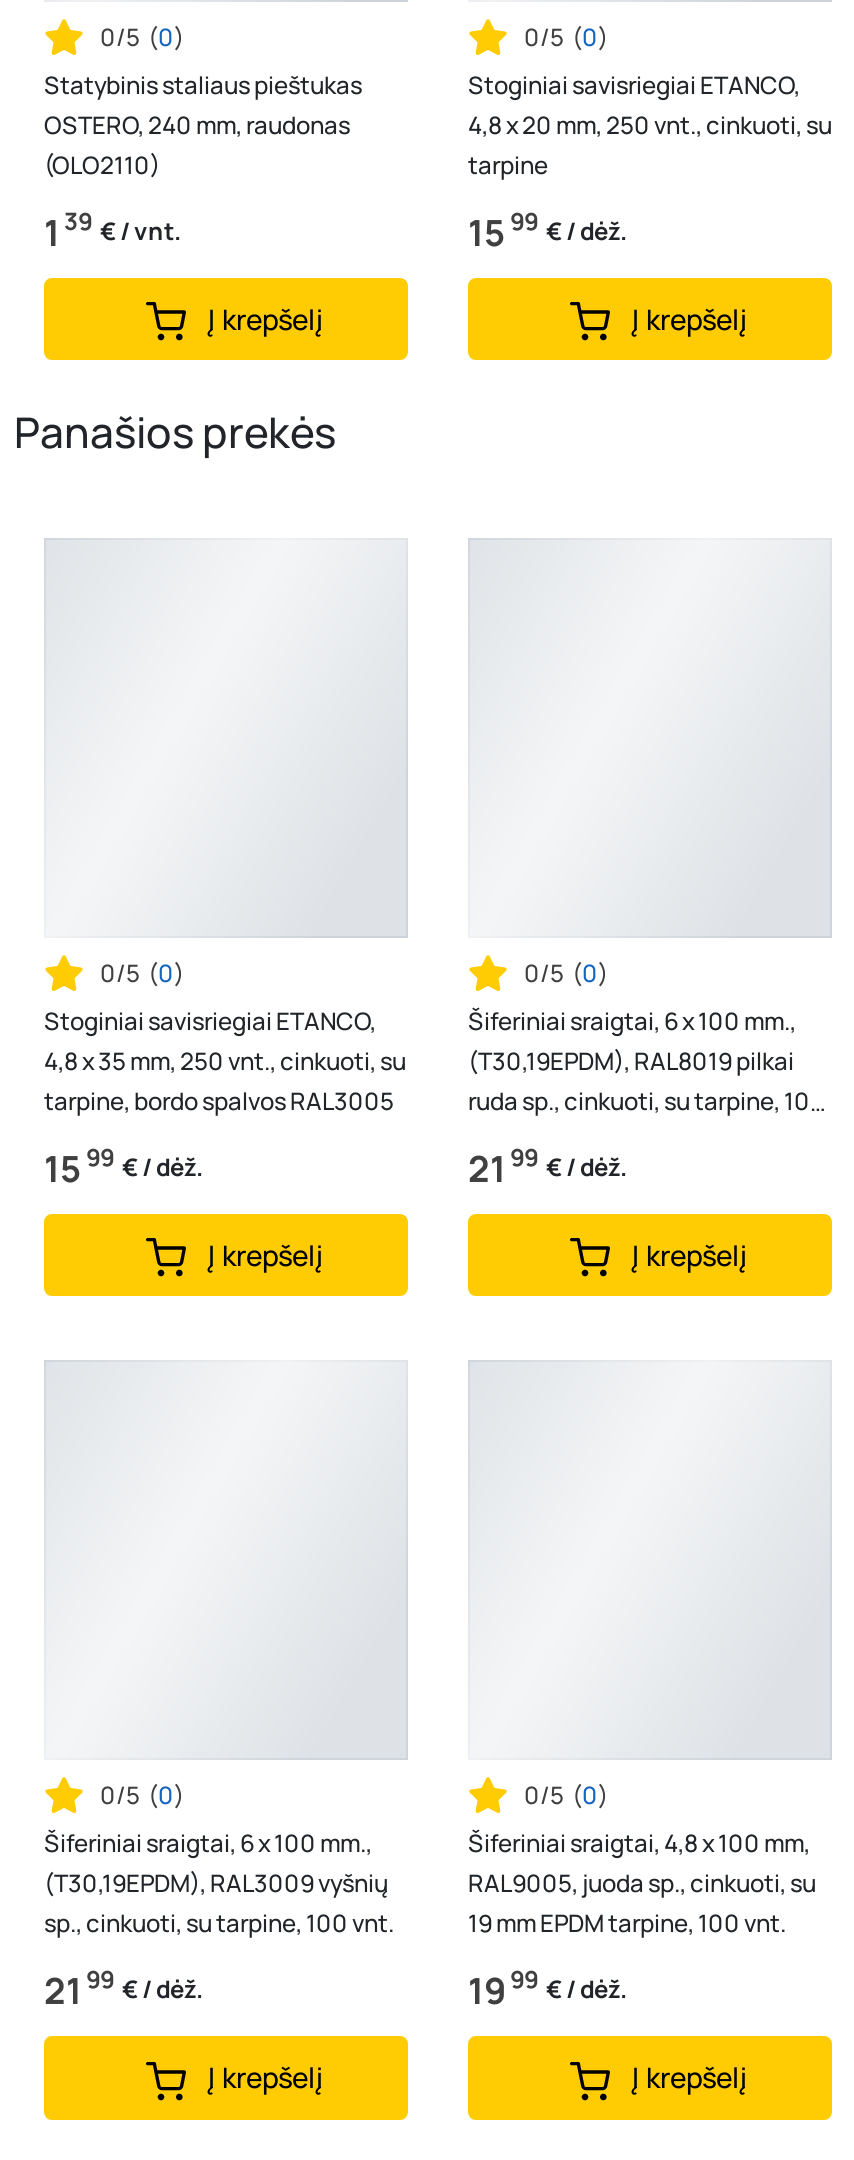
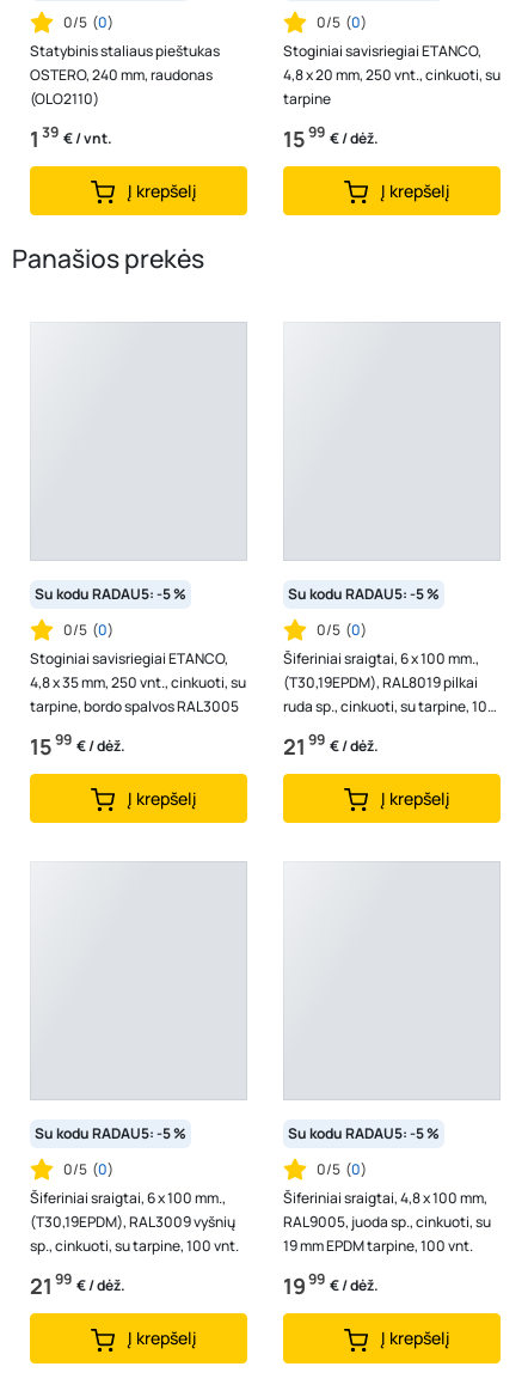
none -> [35,584,186,604] Su kodu RADAU5: -5 %
none -> [288,584,440,604] Su kodu RADAU5: -5 %
none -> [35,1124,186,1144] Su kodu RADAU5: -5 %
none -> [288,1124,440,1144] Su kodu RADAU5: -5 %

